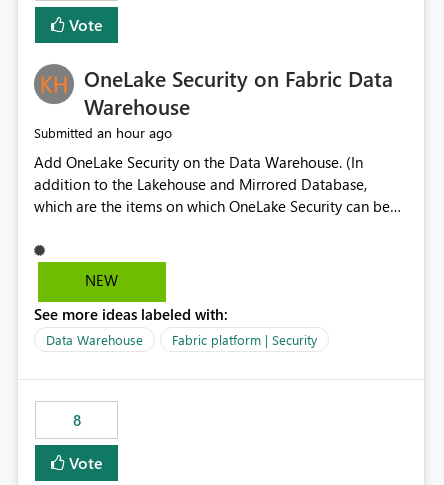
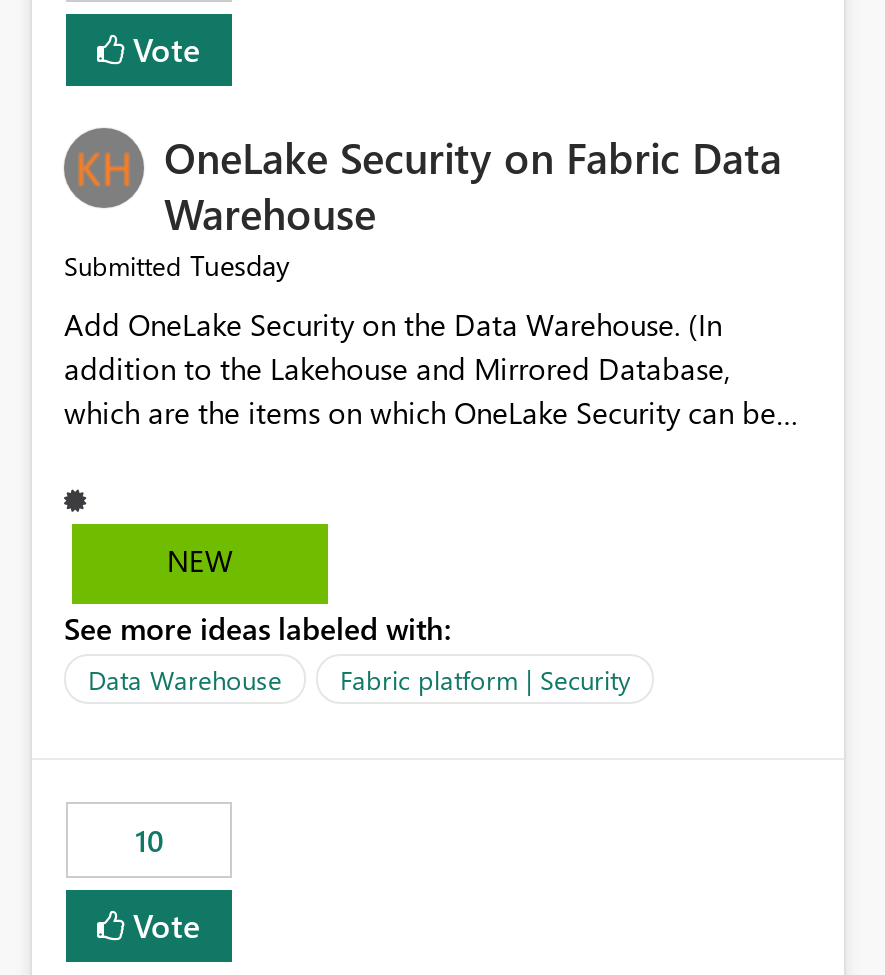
[34,123,172,142] Submitted an hour ago -> [64,247,290,285] Submitted Tuesday
[72,410,80,430] 8 -> [135,821,163,861] 10

